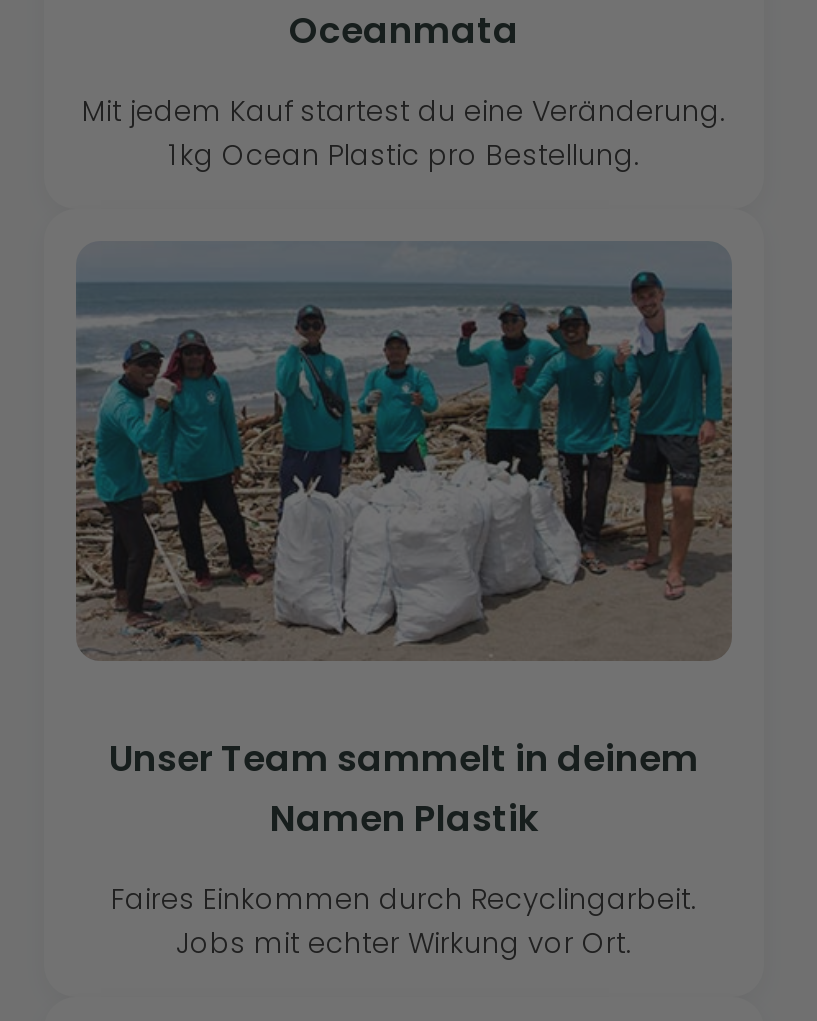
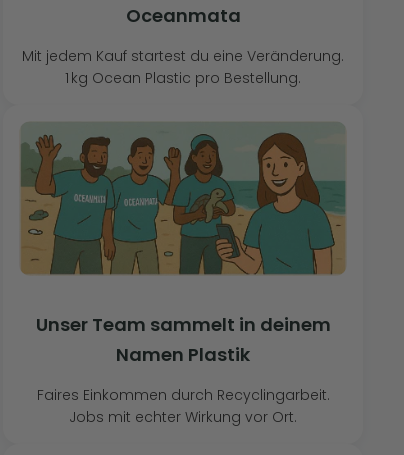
[74,248,734,660] [image] -> [20,122,347,275] [image]

